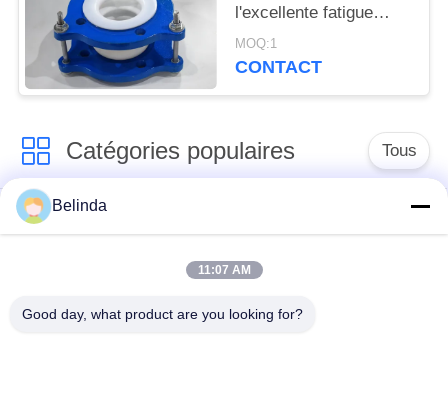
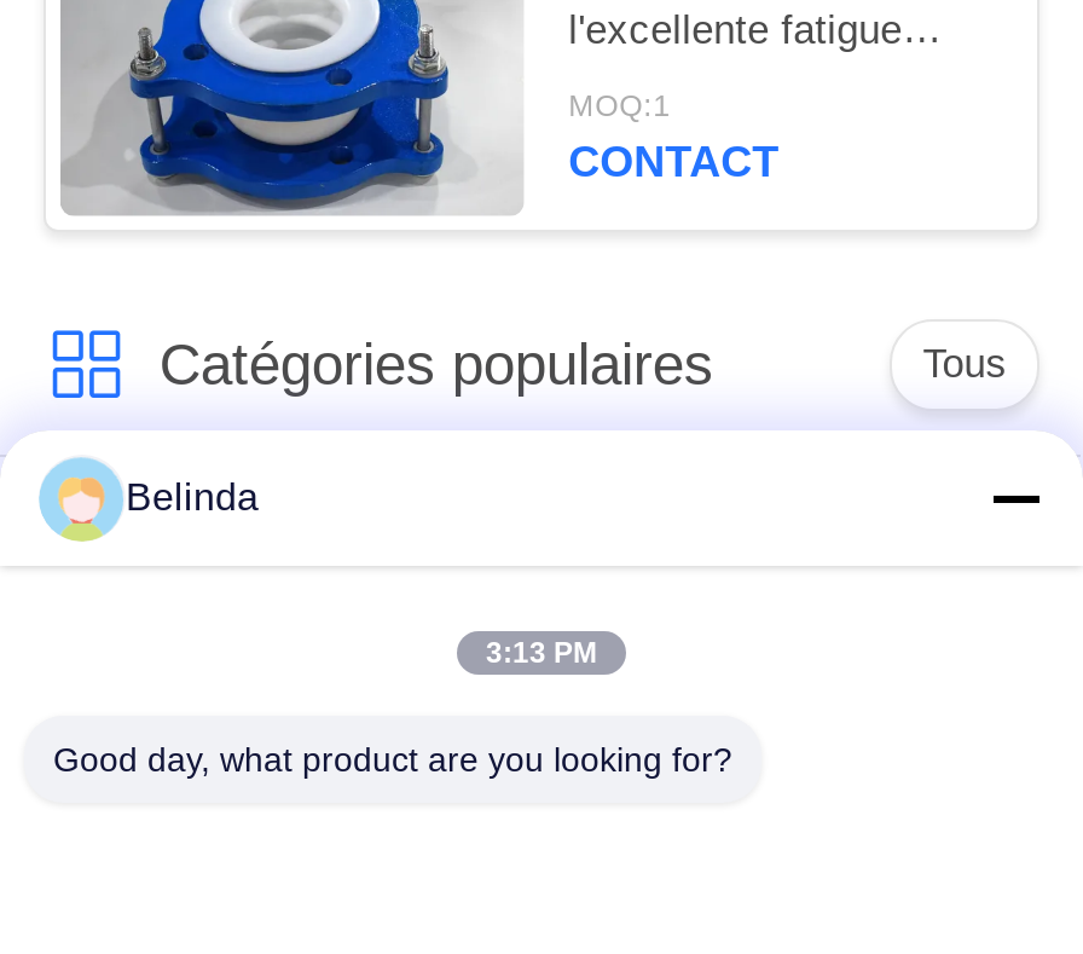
[197,263,250,277] 11:07 AM -> [486,636,597,670] 3:13 PM

